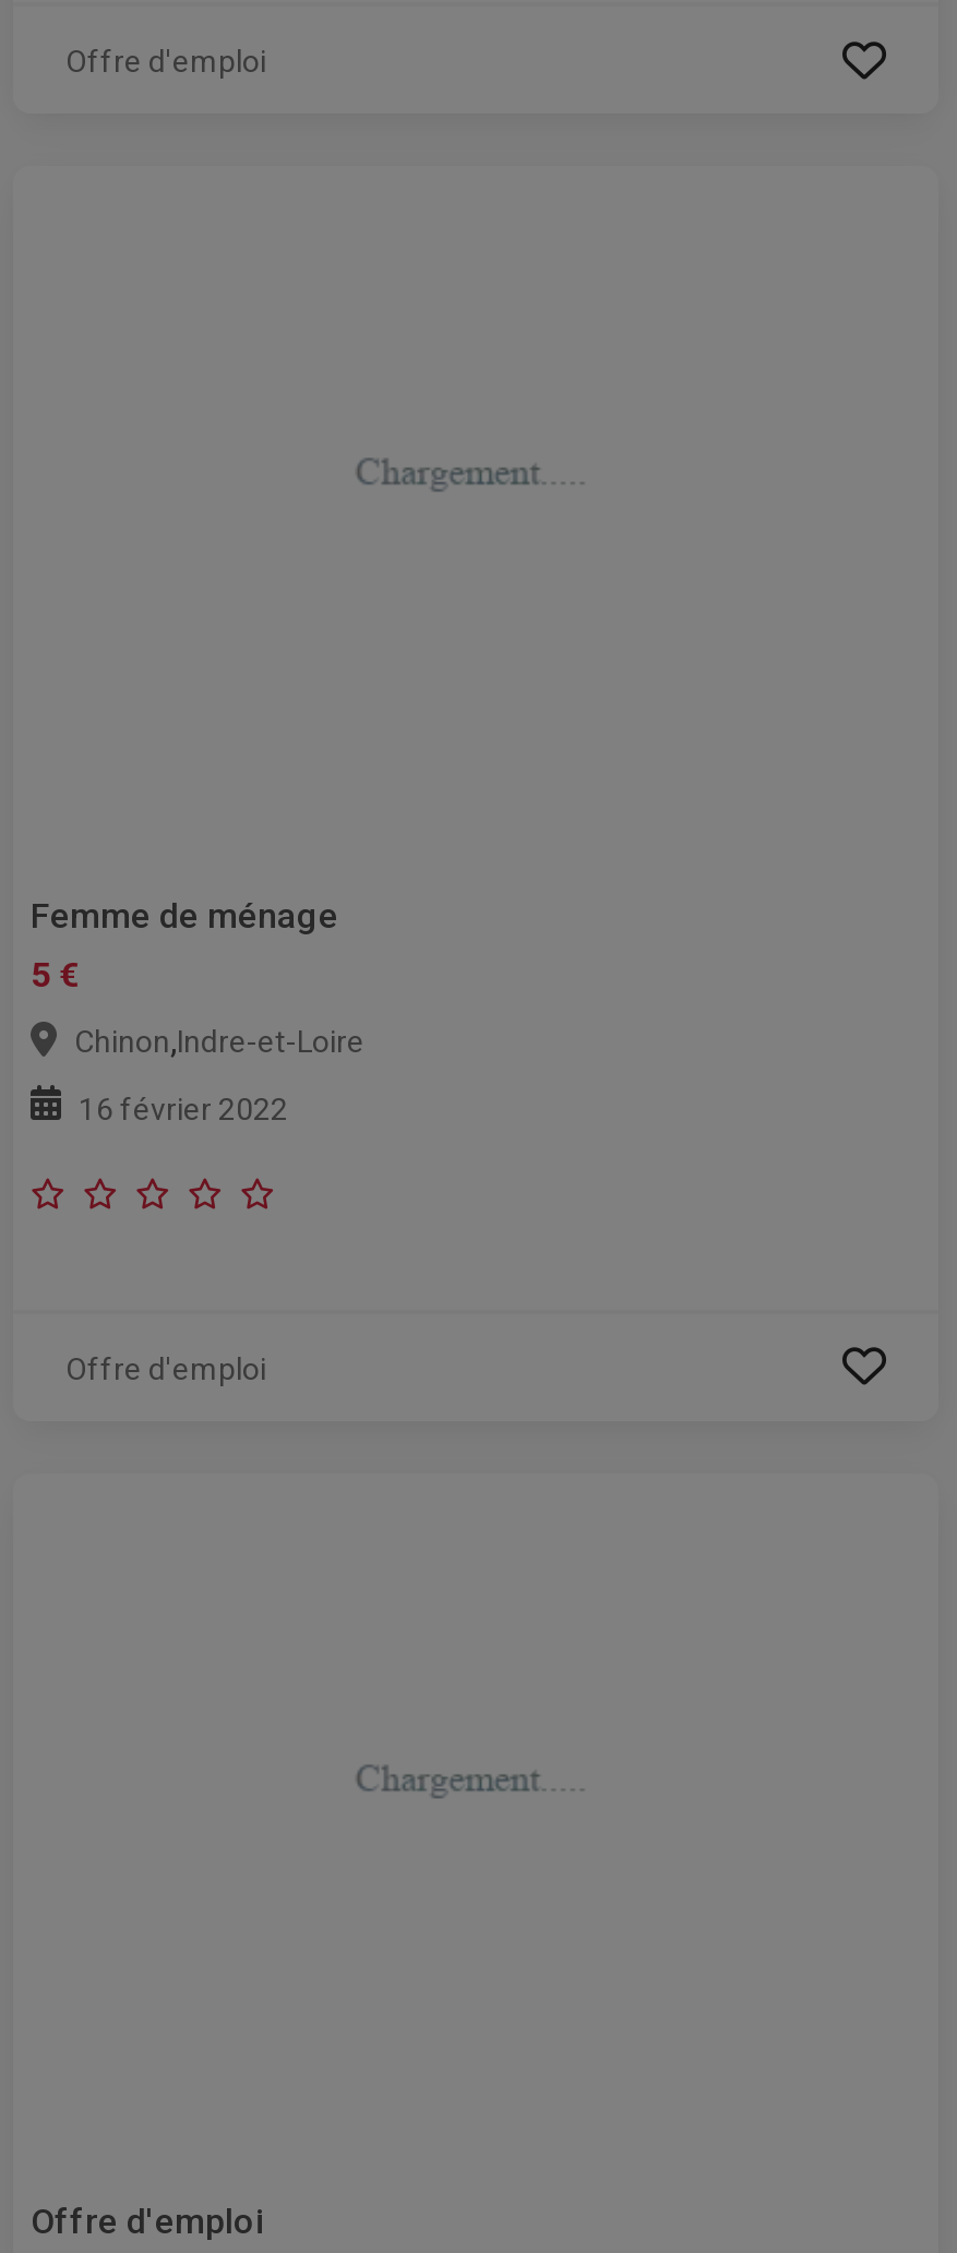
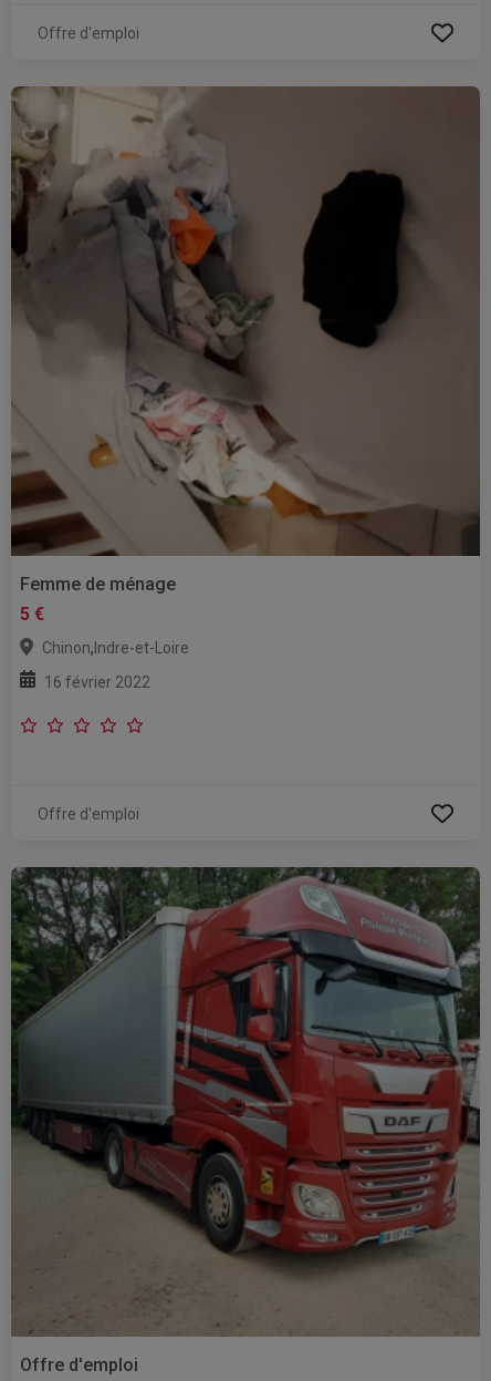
none -> [10,85,481,557] [image]
none -> [10,866,481,1338] [image]

